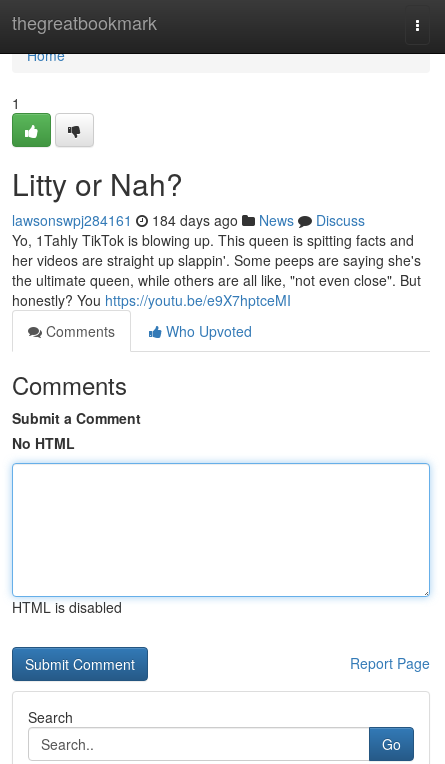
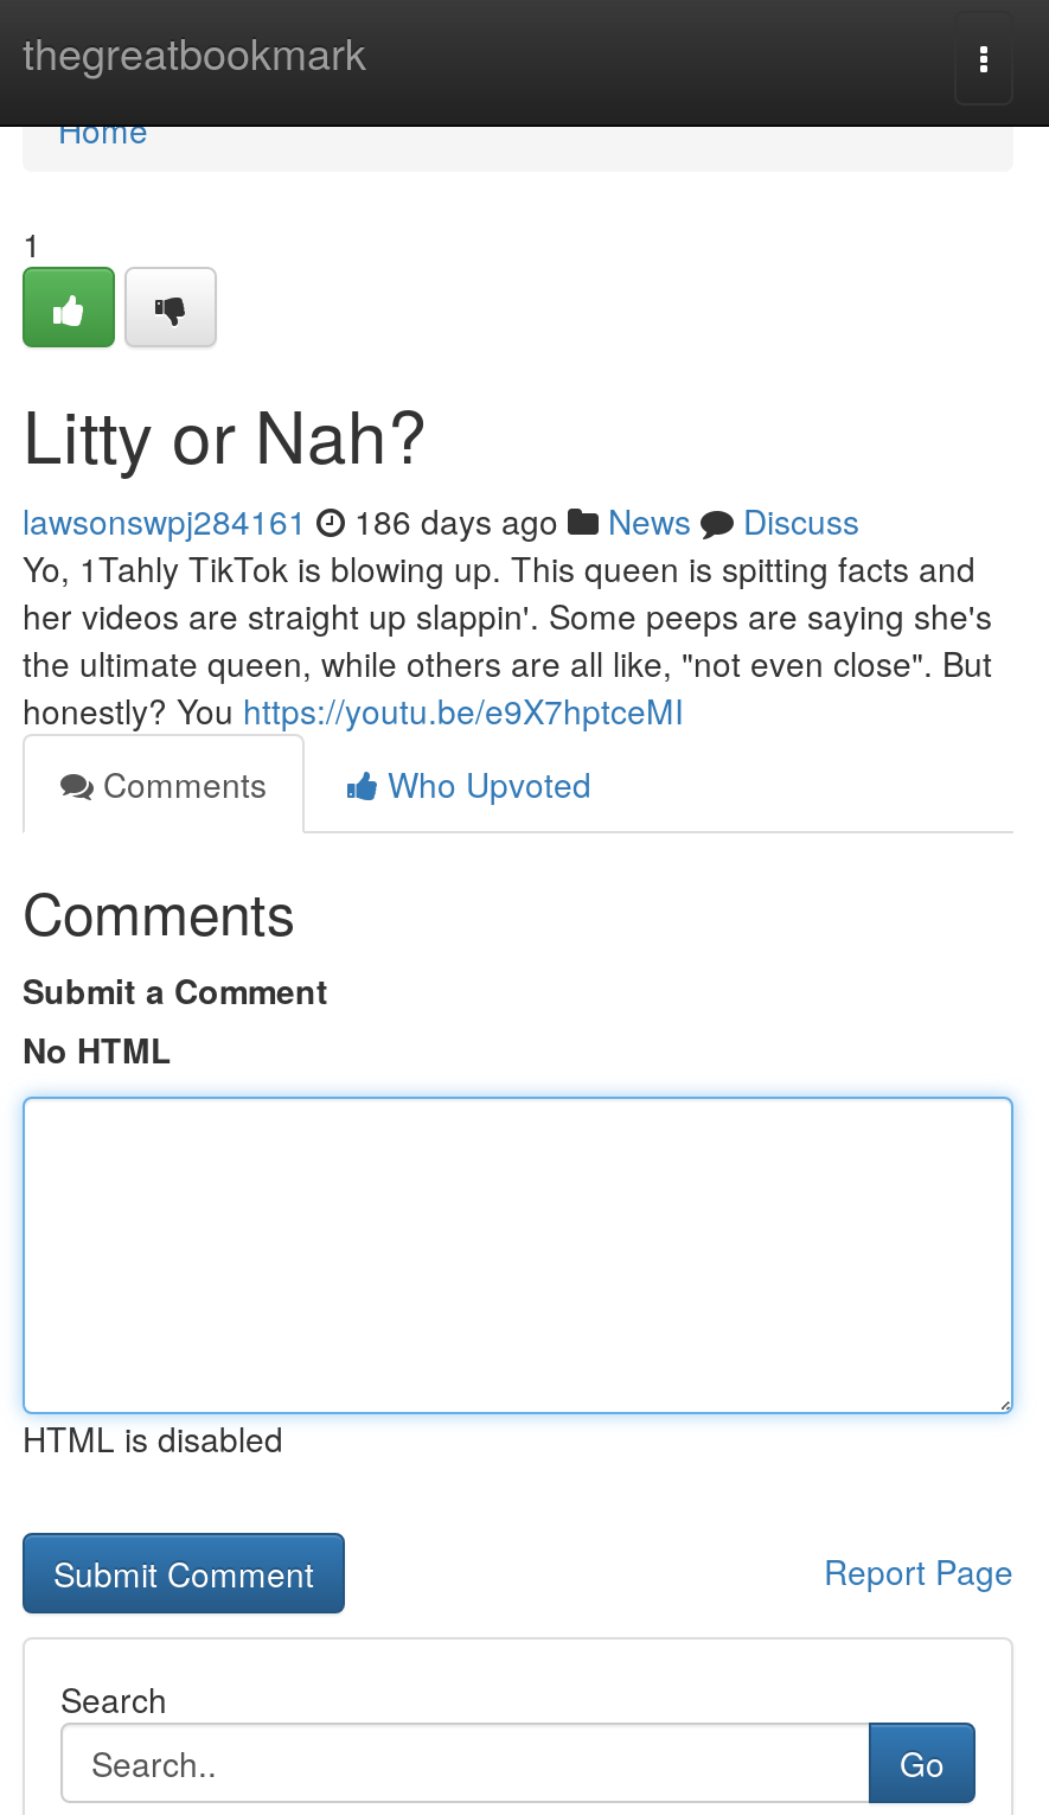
[12,210,365,230] lawsonswpj284161 184 days ago News Discuss -> [23,497,859,544] lawsonswpj284161 186 days ago News Discuss

